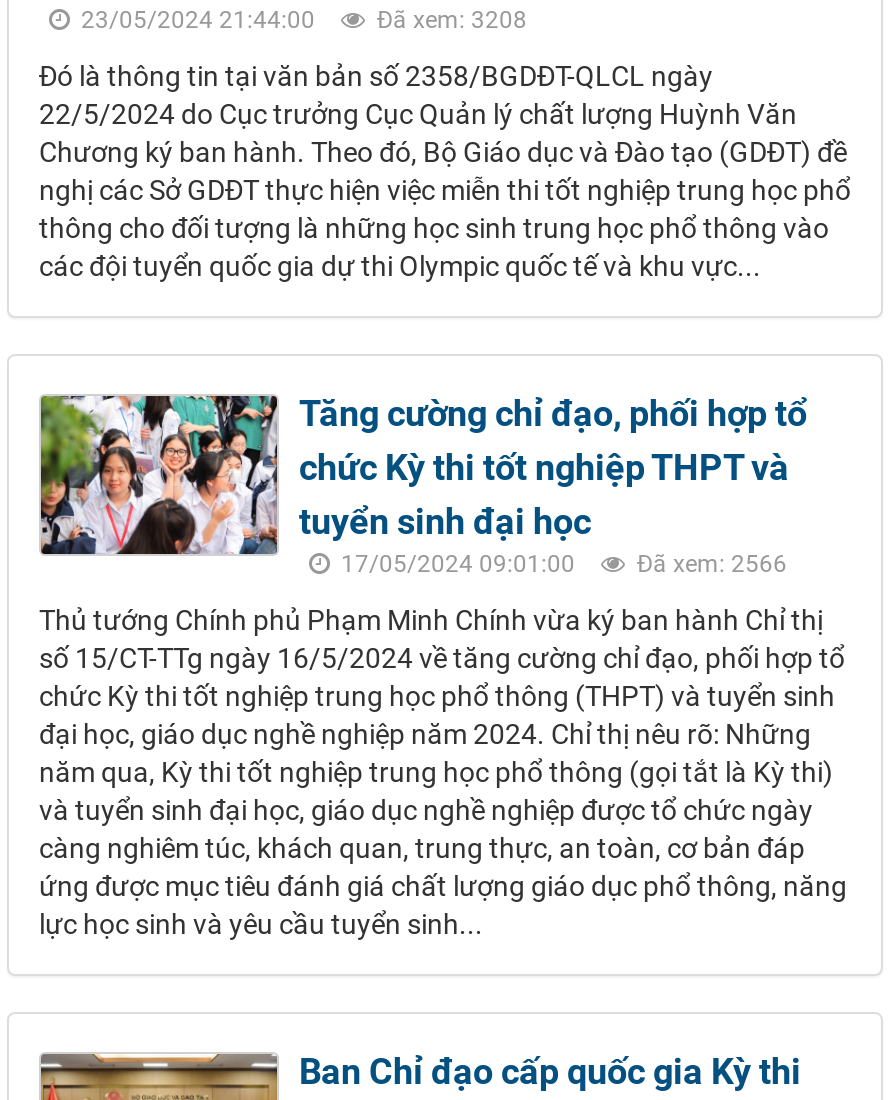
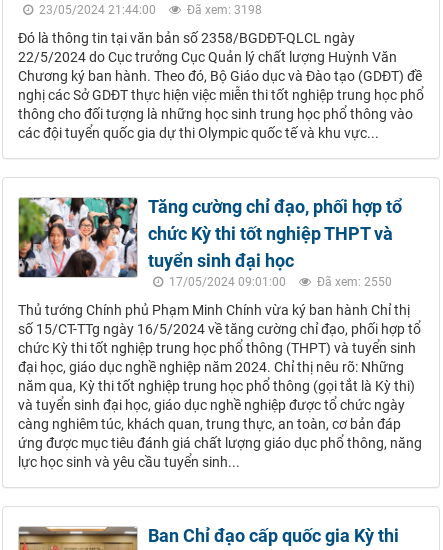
[75,6,527,34] 23/05/2024 21:44:00 Đã xem: 3208 -> [36,3,262,17] 23/05/2024 21:44:00 Đã xem: 3198
[335,550,787,578] 17/05/2024 09:01:00 Đã xem: 2566 -> [166,275,392,289] 17/05/2024 09:01:00 Đã xem: 2550

